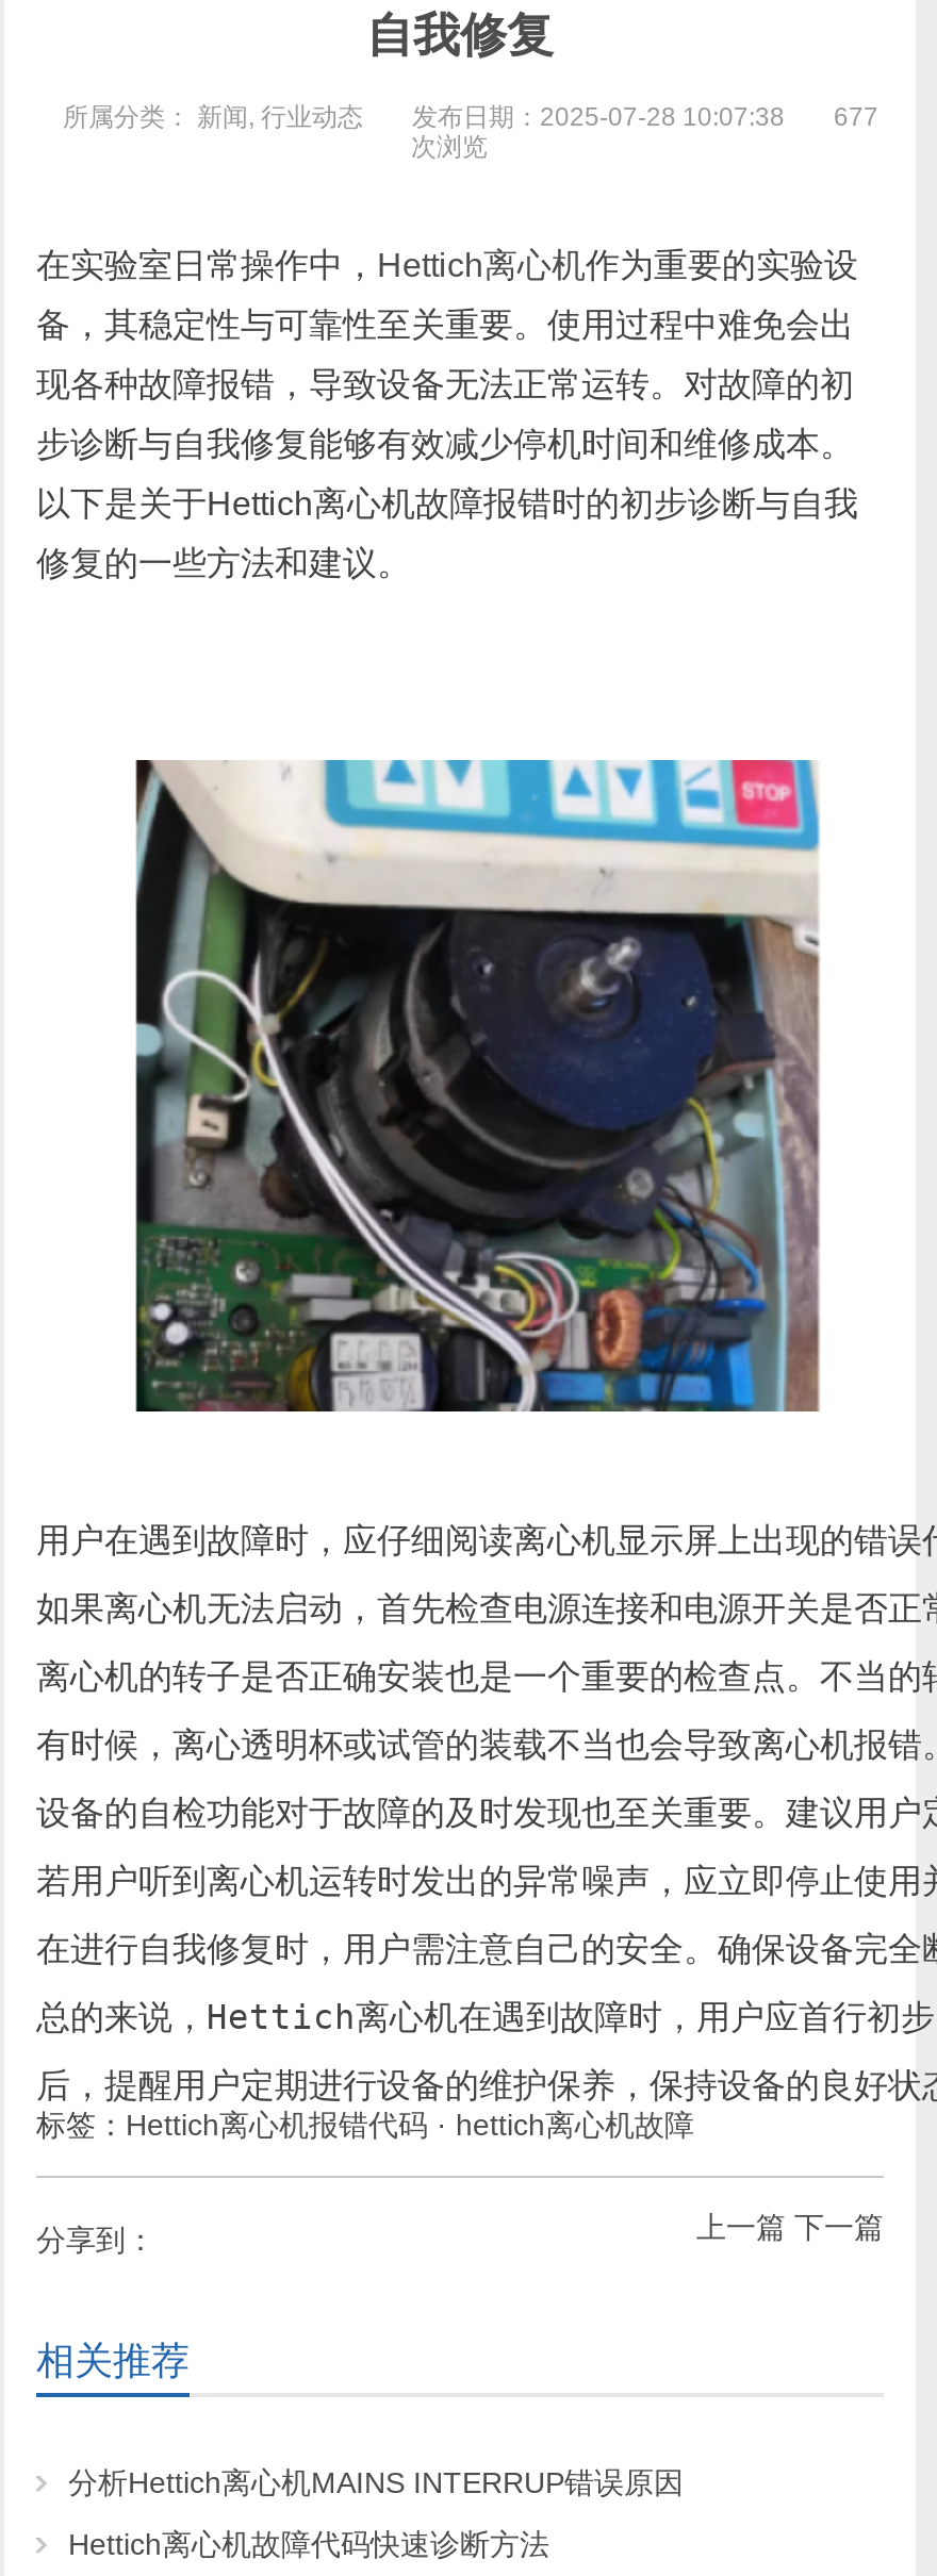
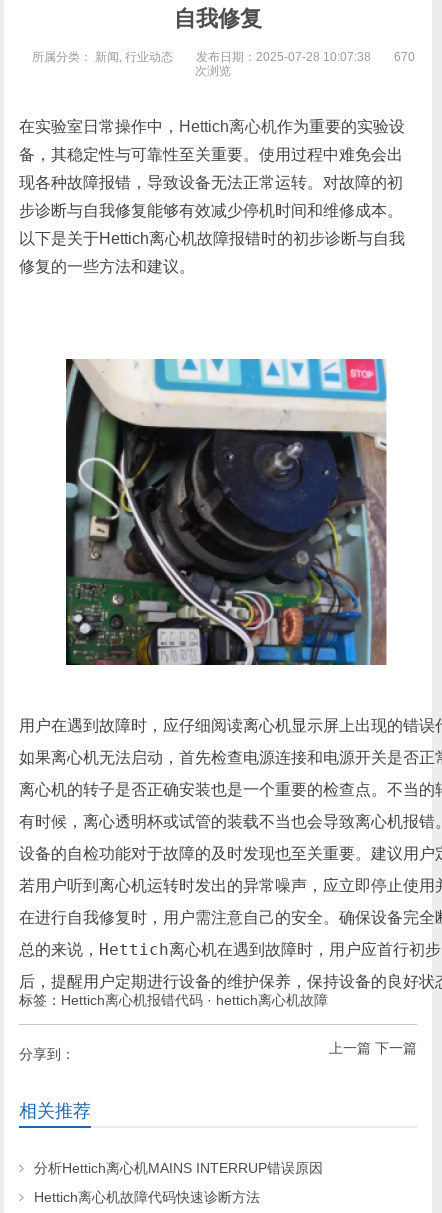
[63,103,878,133] 所属分类： 新闻,行业动态 发布日期：2025-07-28 10:07:38 677 -> [31,50,414,64] 所属分类： 新闻,行业动态 发布日期：2025-07-28 10:07:38 670

